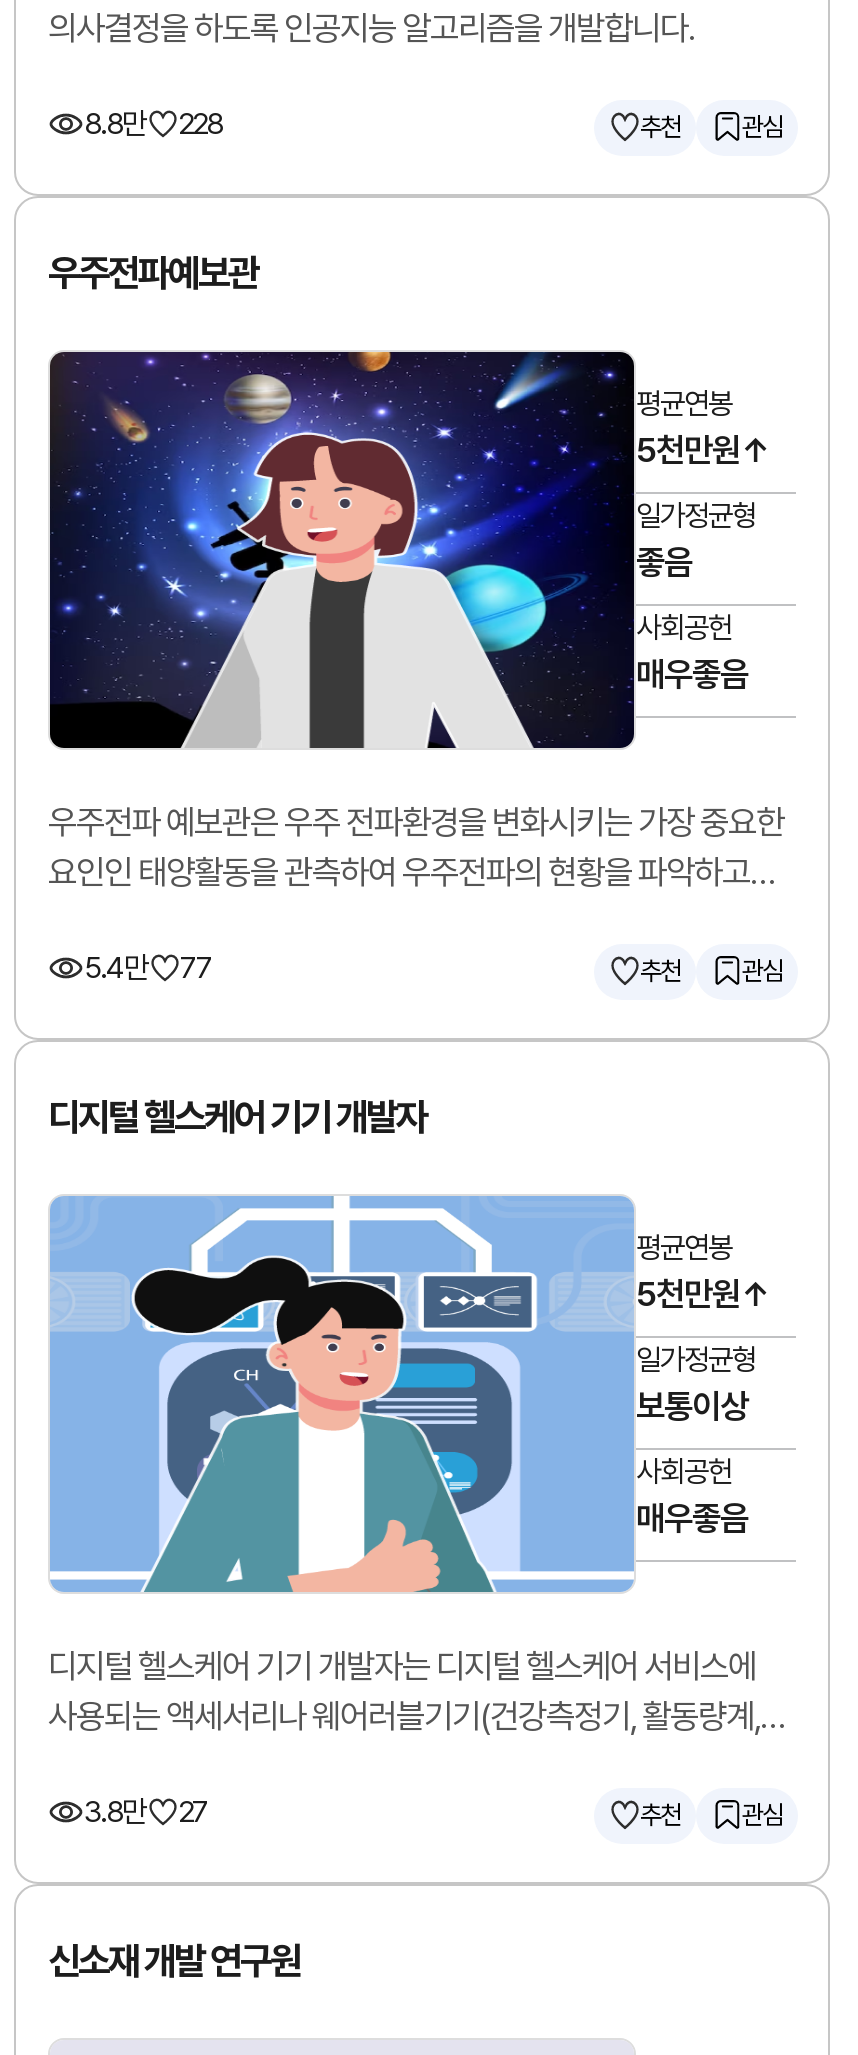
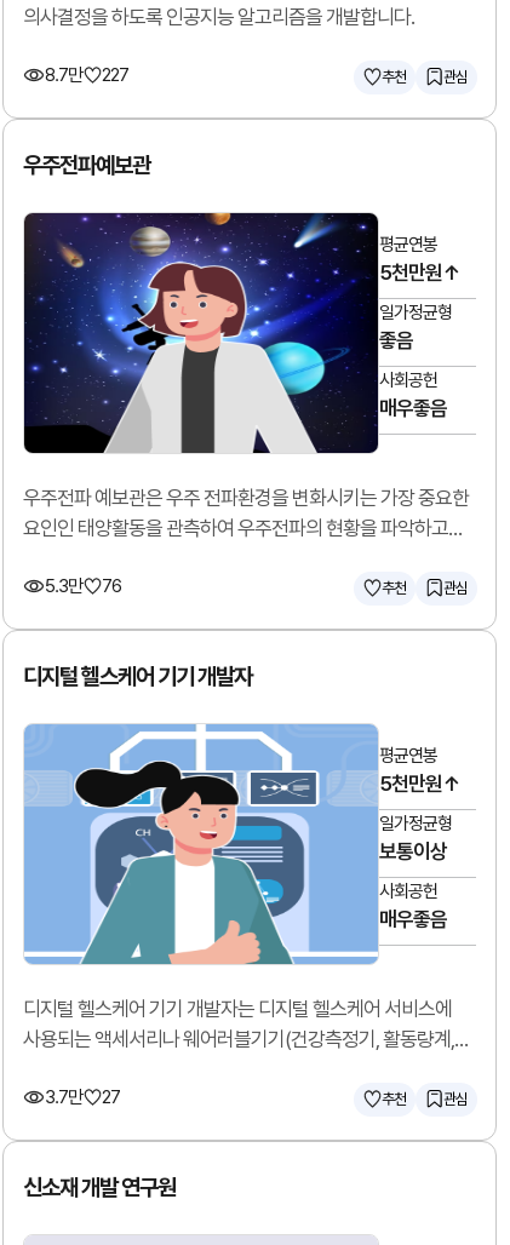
[84,106,222,142] 8.8만 | 228 -> [45,64,128,86] 8.7만 | 227
[84,950,212,986] 5.4만 | 77 -> [45,575,121,597] 5.3만 | 76
[84,1794,208,1830] 3.8만 27 -> [45,1086,120,1108] 3.7만 27

